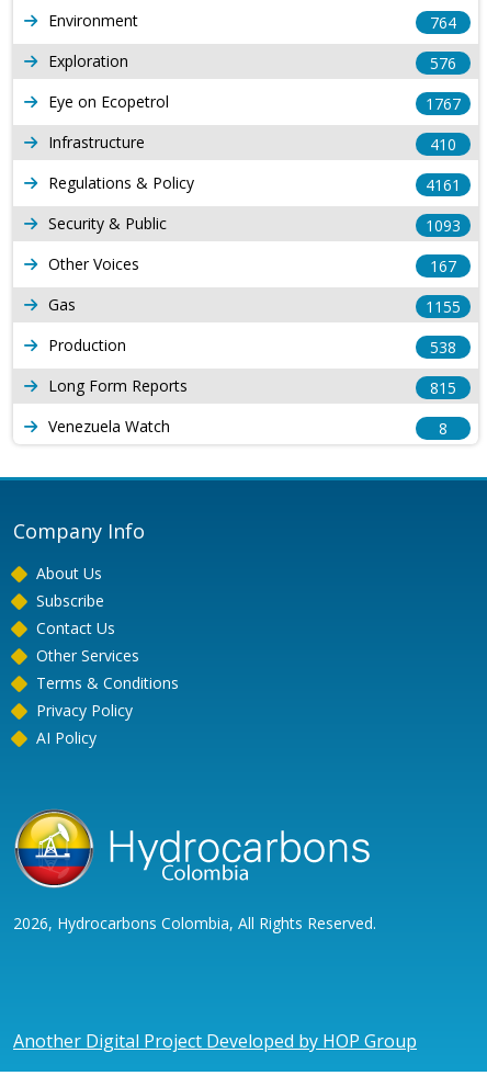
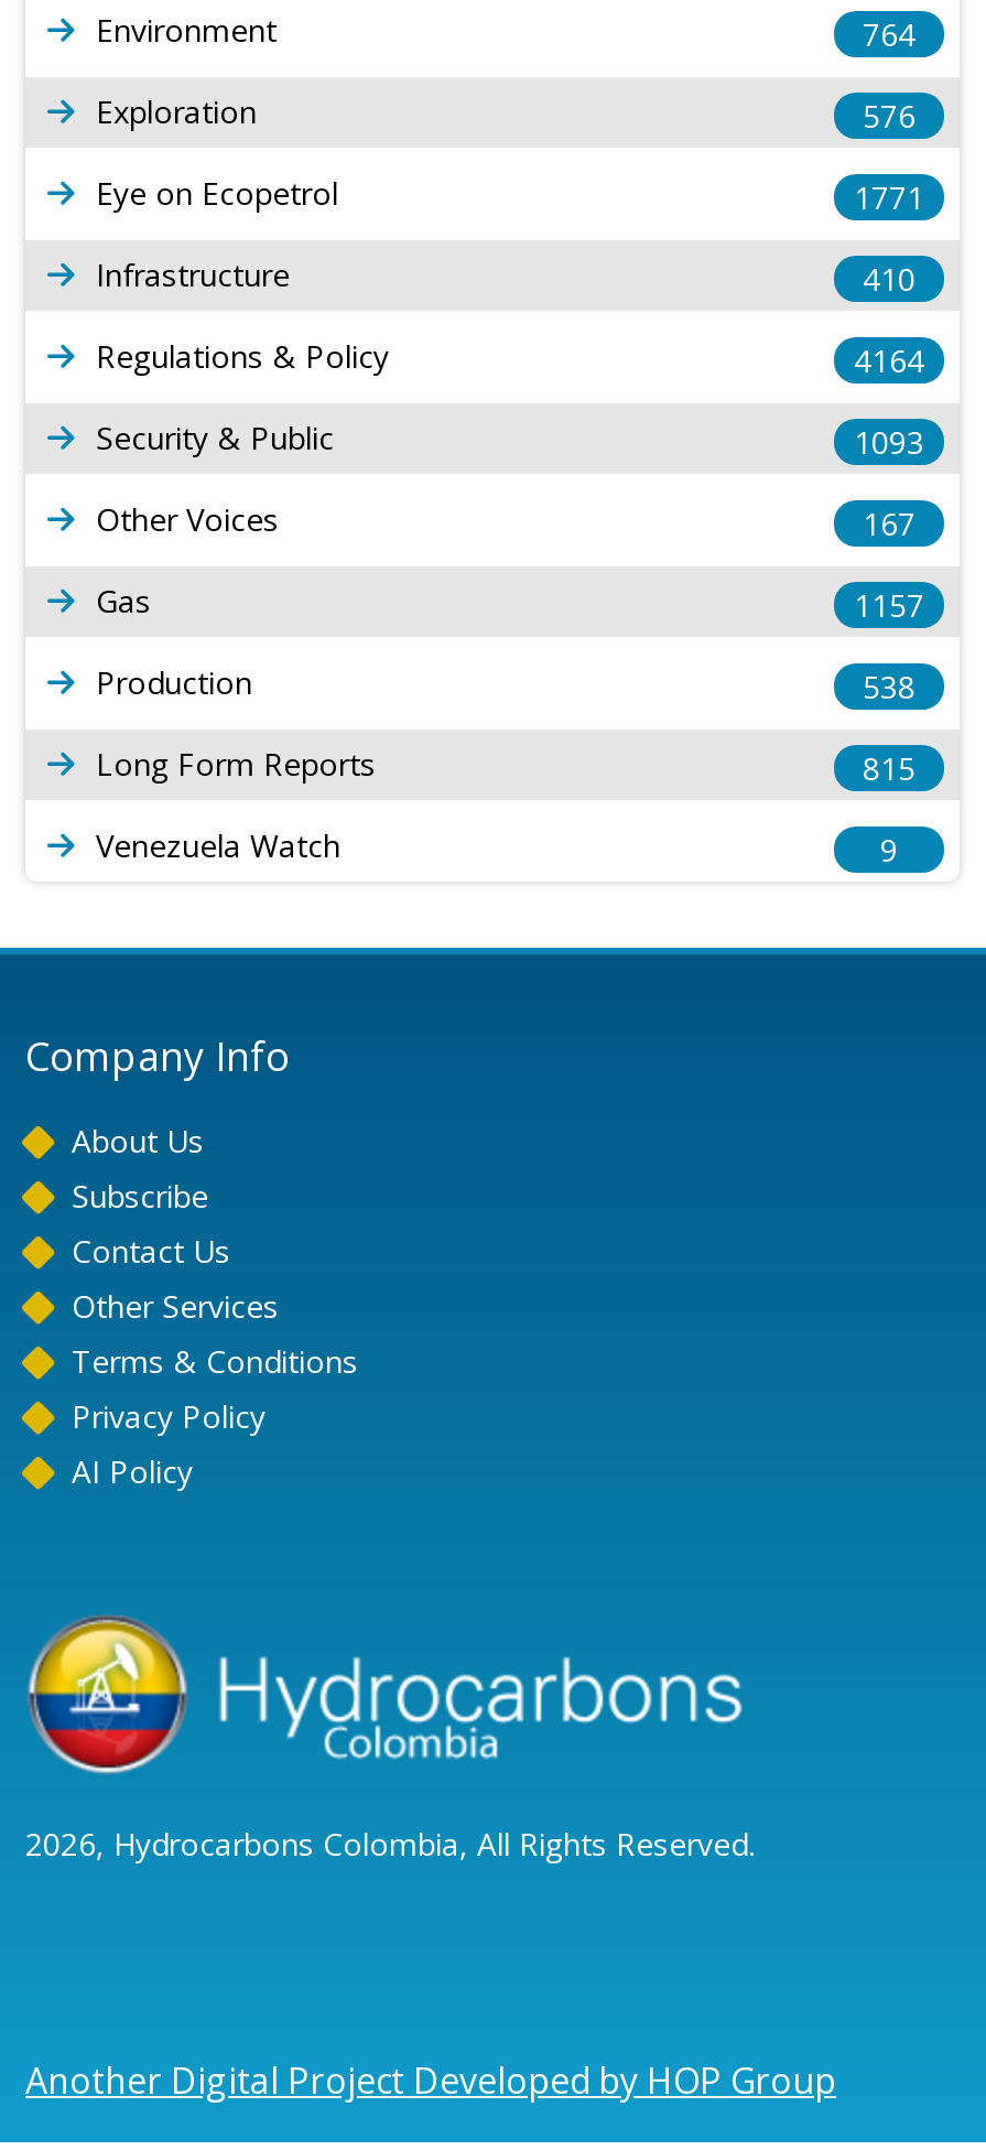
[426,93,461,114] 1767 -> [854,177,924,219] 1771
[426,175,461,195] 4161 -> [854,340,924,382] 4164
[426,296,461,317] 1155 -> [854,585,924,626] 1157
[439,418,448,439] 8 -> [880,829,898,871] 9

